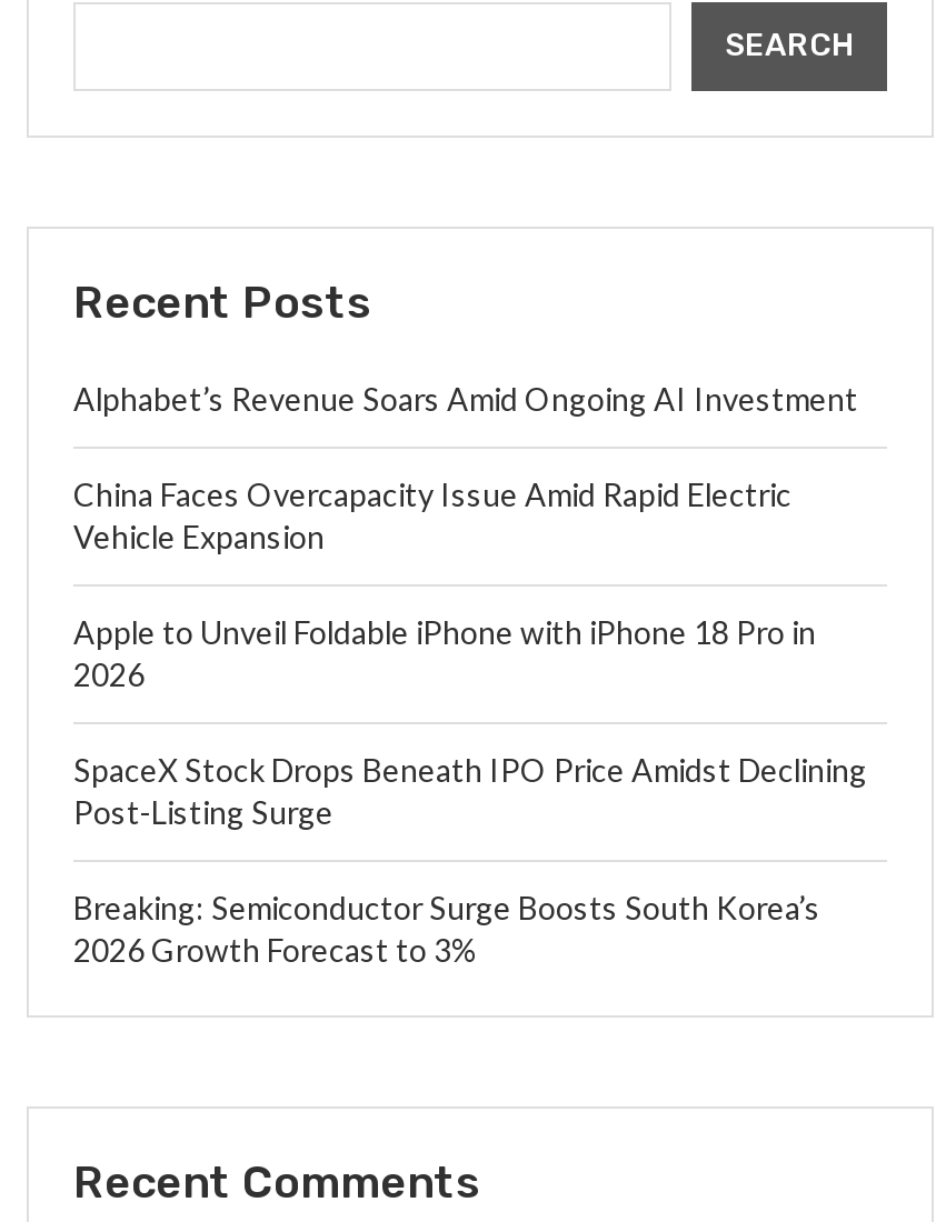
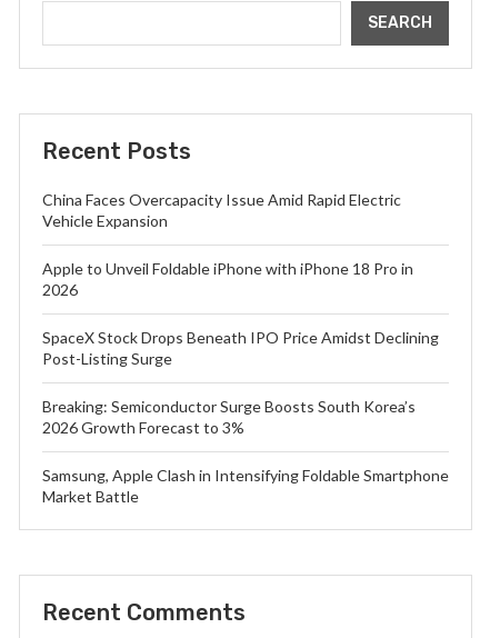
[73,380,858,418] Alphabet’s Revenue Soars Amid Ongoing AI Investment -> none
moved [73,475,867,969] -> [42,190,439,437]: China Faces Overcapacity Issue Amid Rapid Electric | Vehicle Expansion | Apple to Unveil Foldable iPhone with iPhone 18 Pro in | 2026 | SpaceX Stock Drops Beneath IPO Price Amidst Declining | Post-Listing Surge | Breaking: Semiconductor Surge Boosts South Korea’s | 2026 Growth Forecast to 3%
none -> [42,466,449,506] Samsung, Apple Clash in Intensifying Foldable Smartphone | Market Battle

